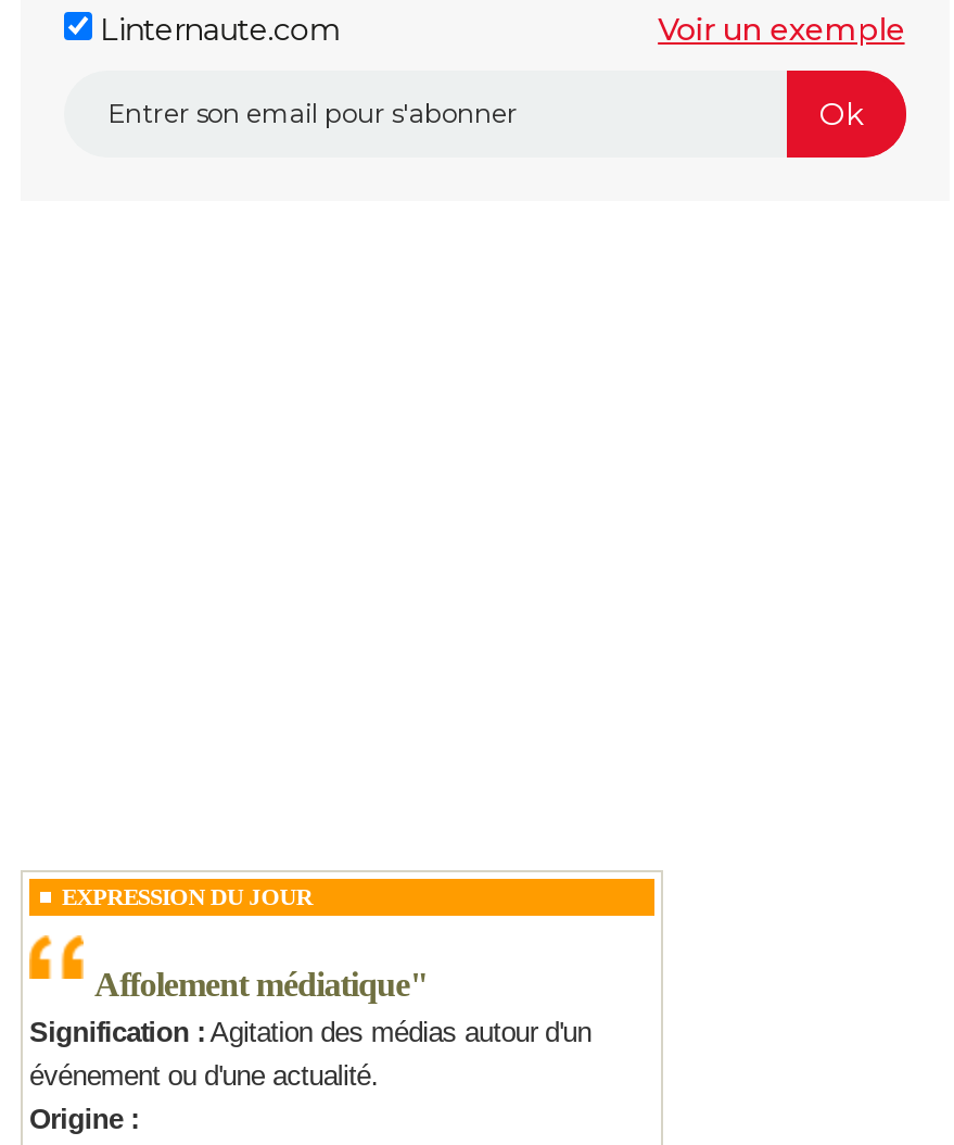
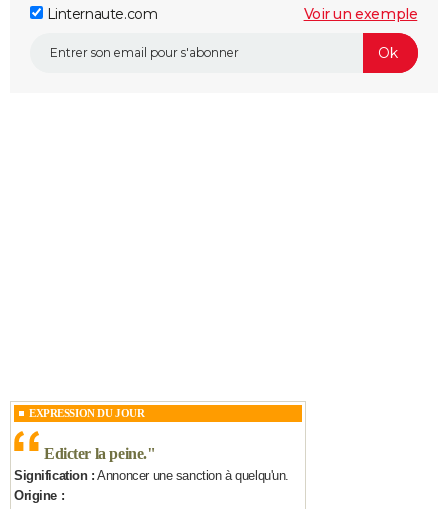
[29,966,591,1092] Affolement médiatique" | Signification : Agitation des médias autour d'un | événement ou d'une actualité. -> [14,445,289,483] Edicter la peine. " | Signification : Annoncer une sanction à quelqu'un.

